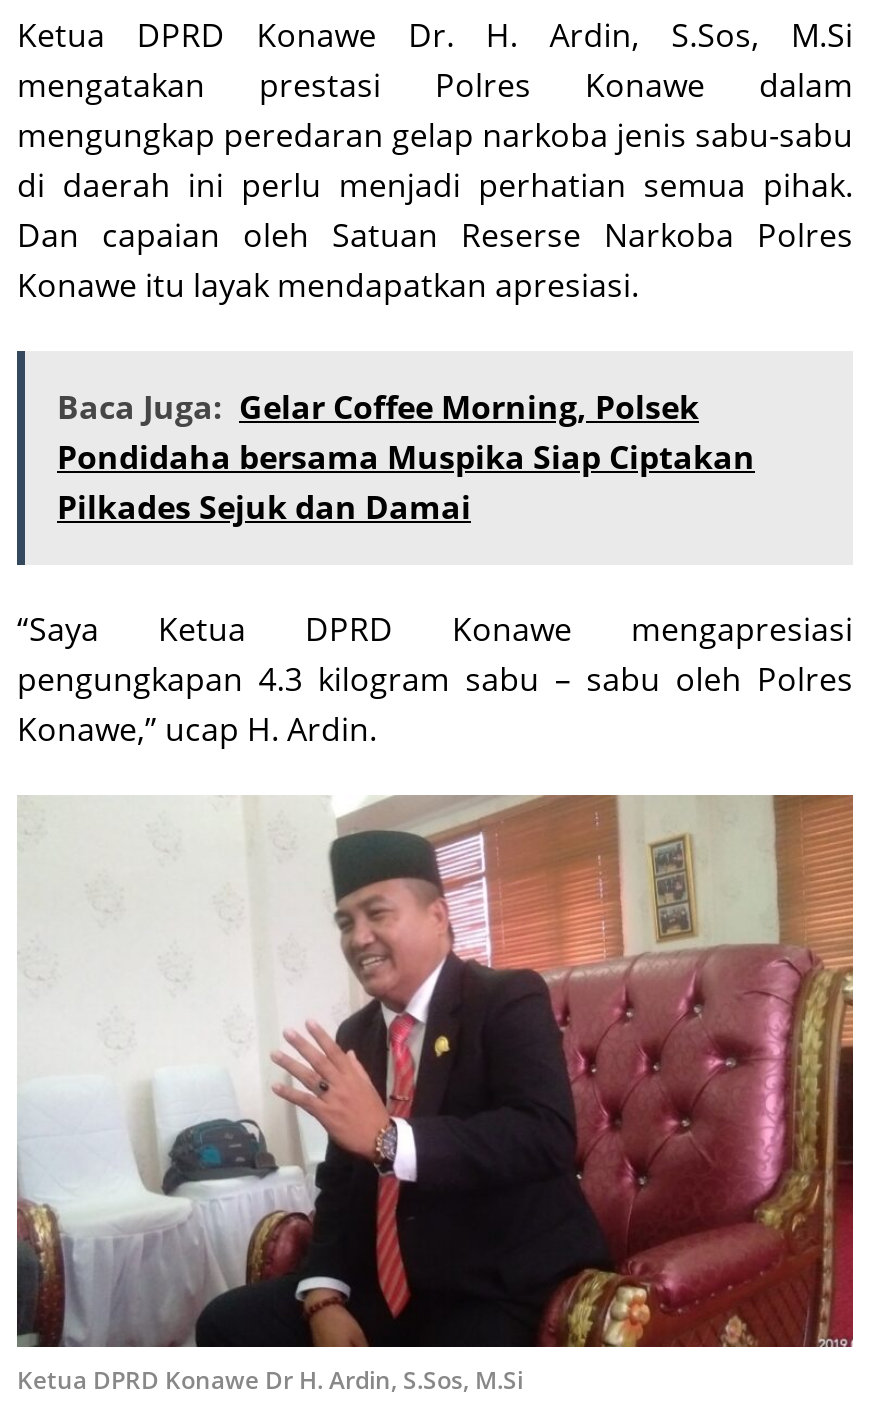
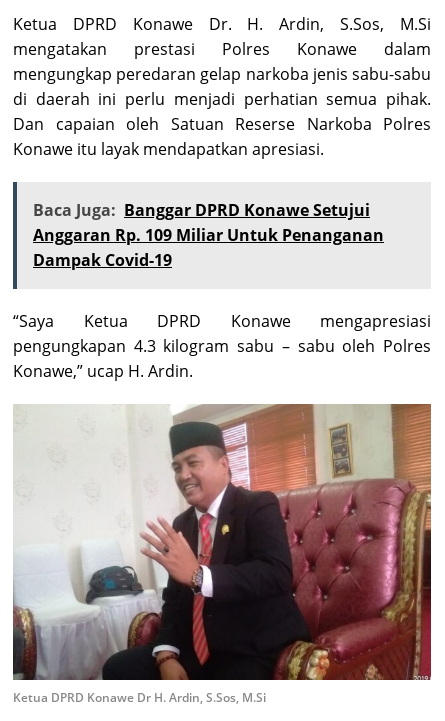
[57,385,755,529] Baca Juga: Gelar Coffee Morning, Polsek | Pondidaha bersama Muspika Siap Ciptakan | Pilkades Sejuk dan Damai -> [33,199,384,271] Baca Juga: Banggar DPRD Konawe Setujui | Anggaran Rp. 109 Miliar Untuk Penanganan | Dampak Covid-19

